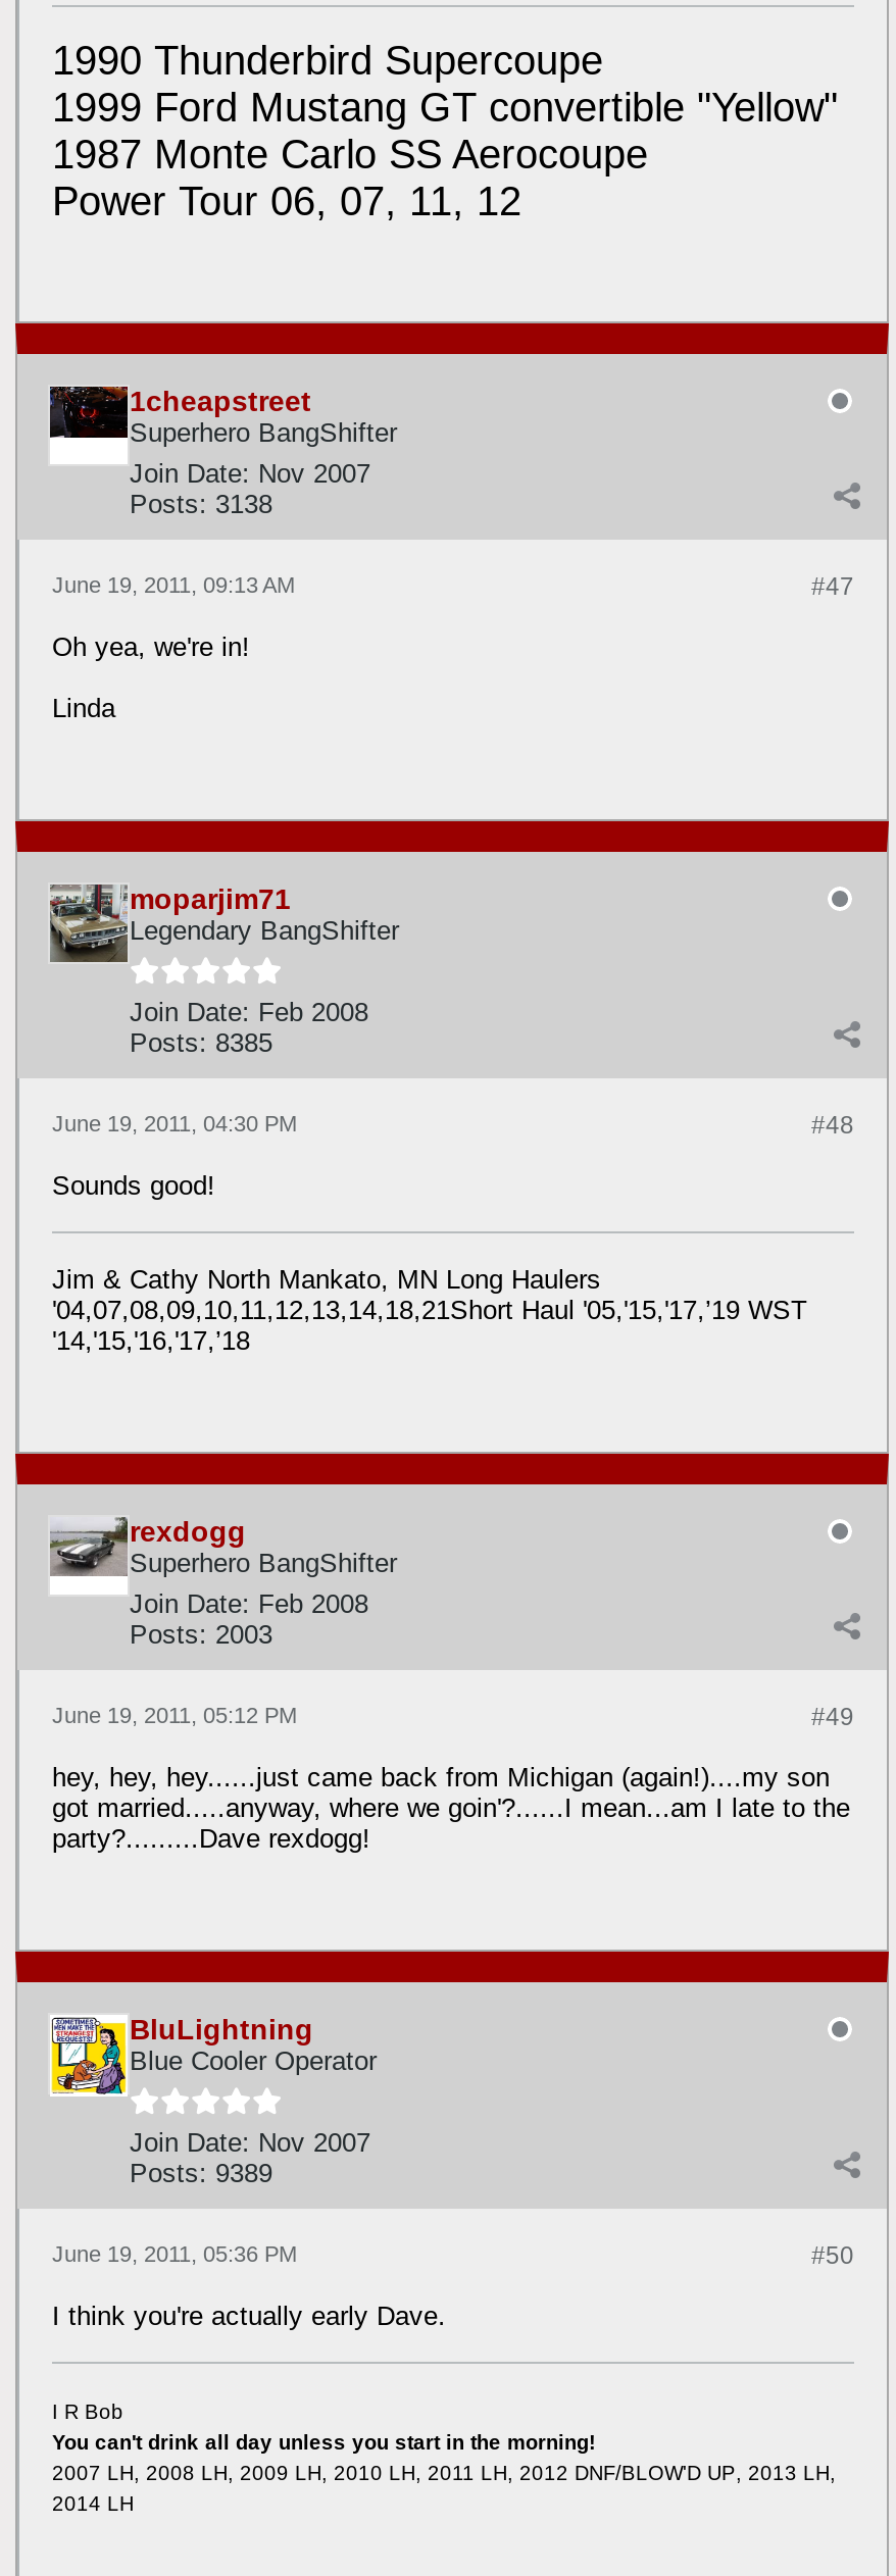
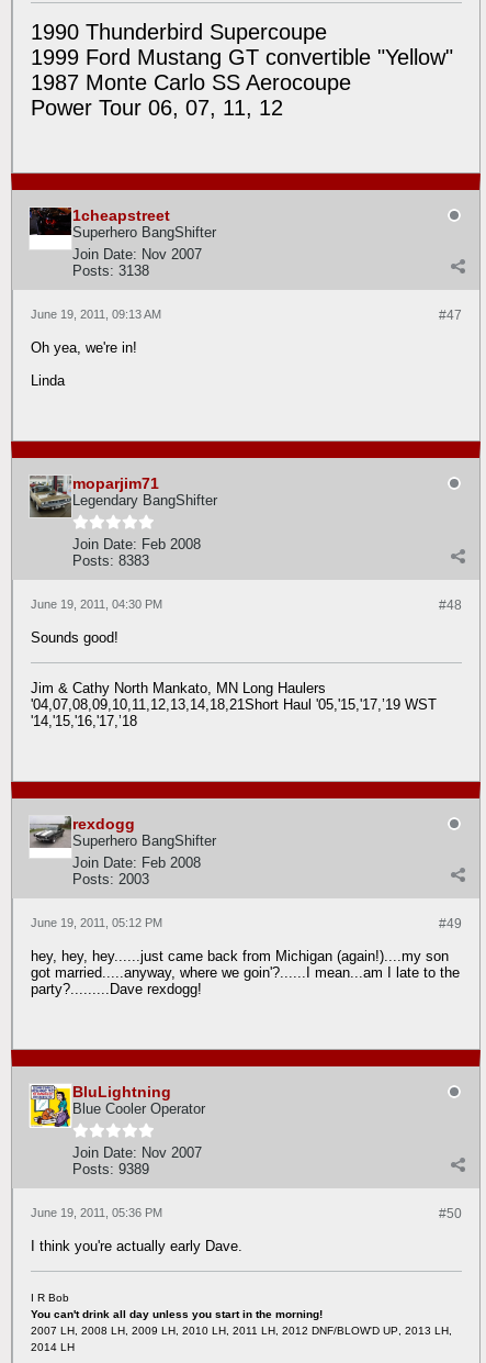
[130,1027,272,1058] Posts: 8385 -> [72,552,149,569] Posts: 8383

